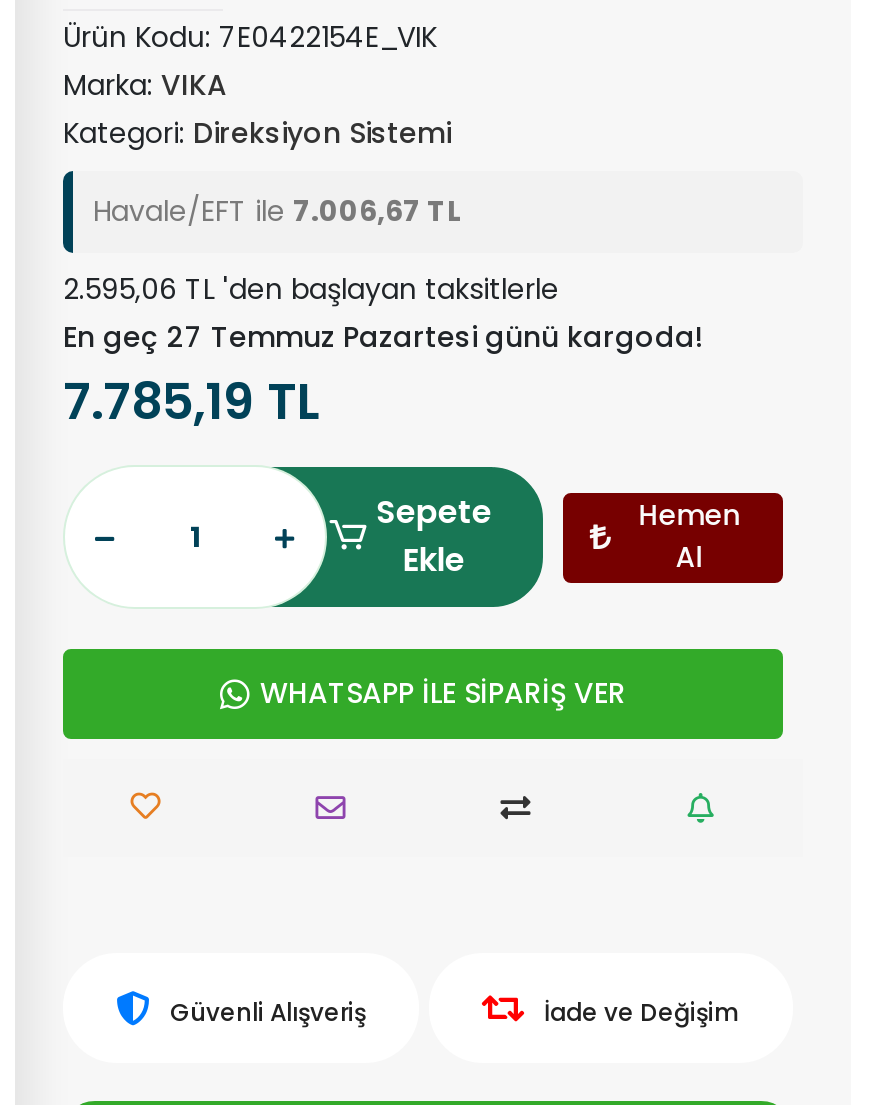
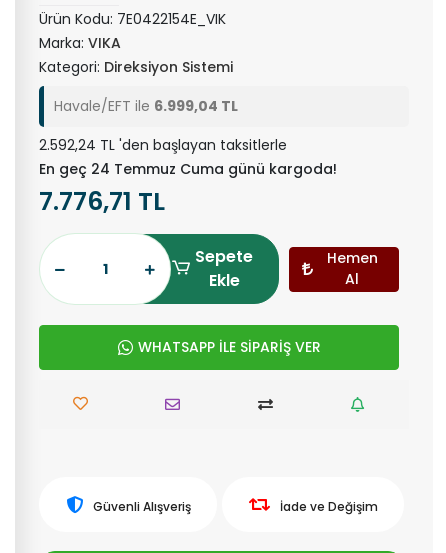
[93,191,461,231] Havale/EFT ile 7.006,67 TL -> [54,96,238,116] Havale/EFT ile 6.999,04 TL
[63,269,559,309] 2.595,06 TL 'den başlayan taksitlerle -> [39,135,287,155] 2.592,24 TL 'den başlayan taksitlerle
[63,317,703,357] En geç 27 Temmuz Pazartesi günü kargoda! -> [39,159,337,179] En geç 24 Temmuz Cuma günü kargoda!
[63,367,321,437] 7.785,19 TL -> [39,184,165,219] 7.776,71 TL

